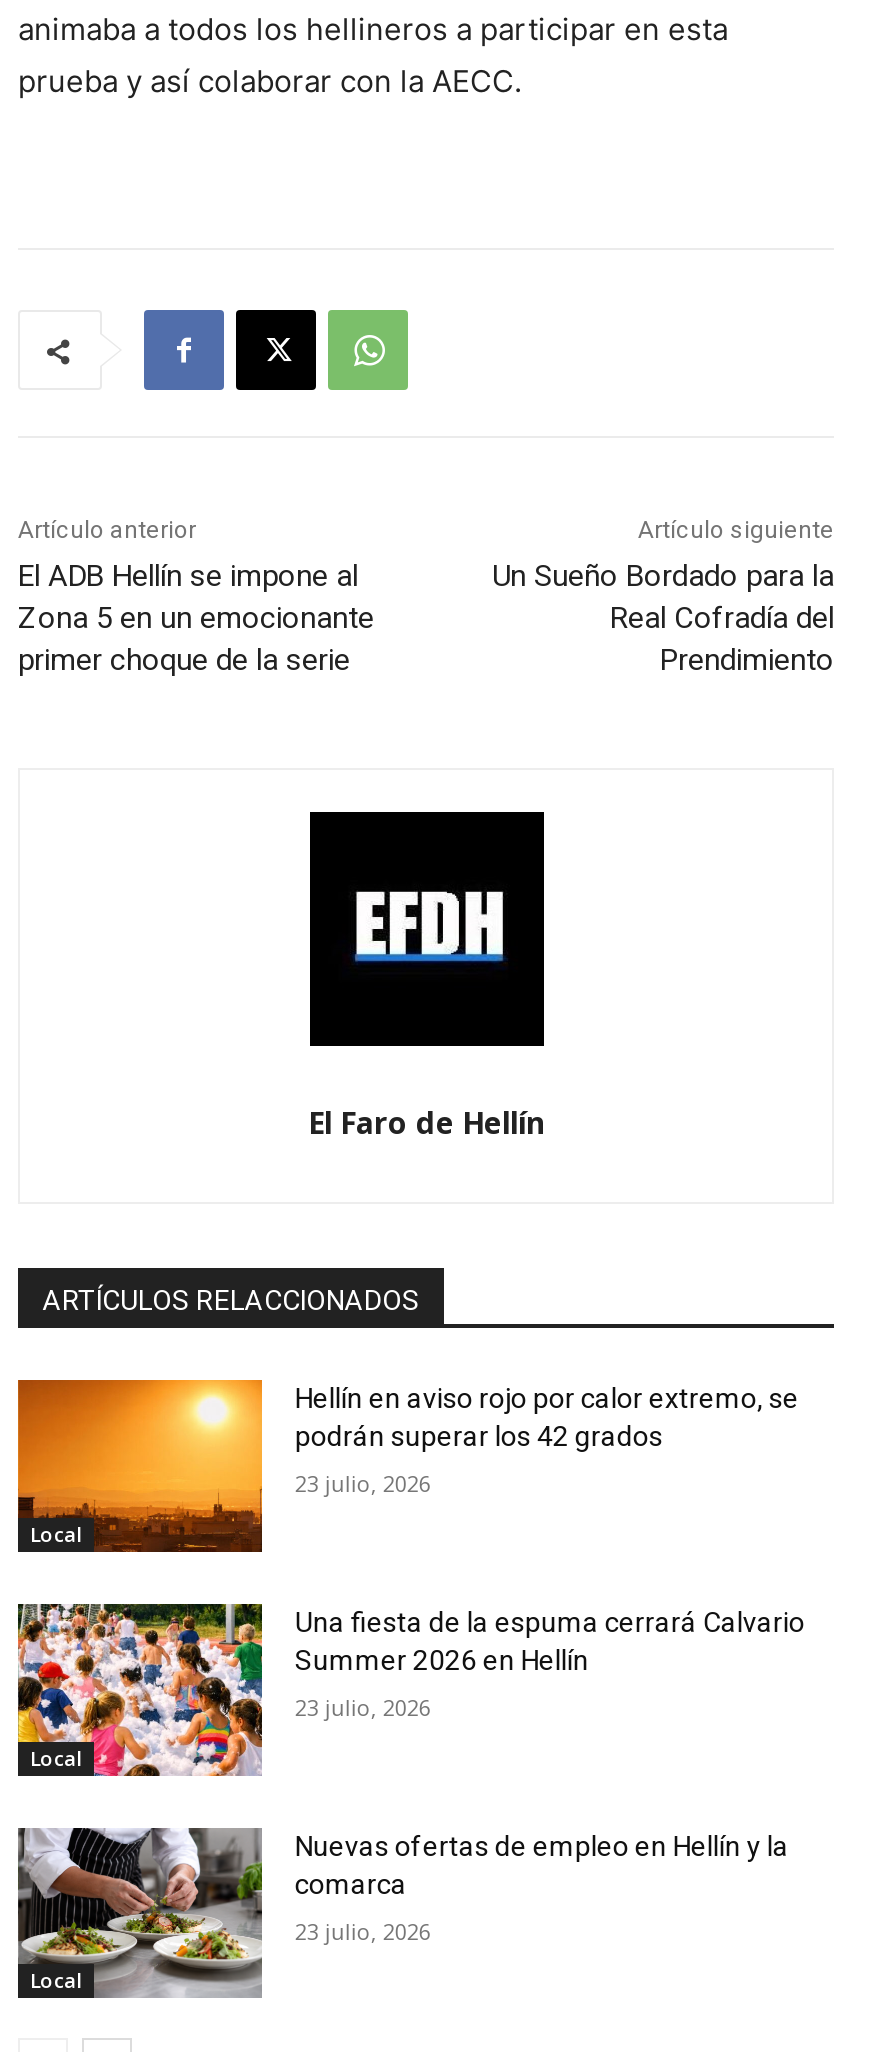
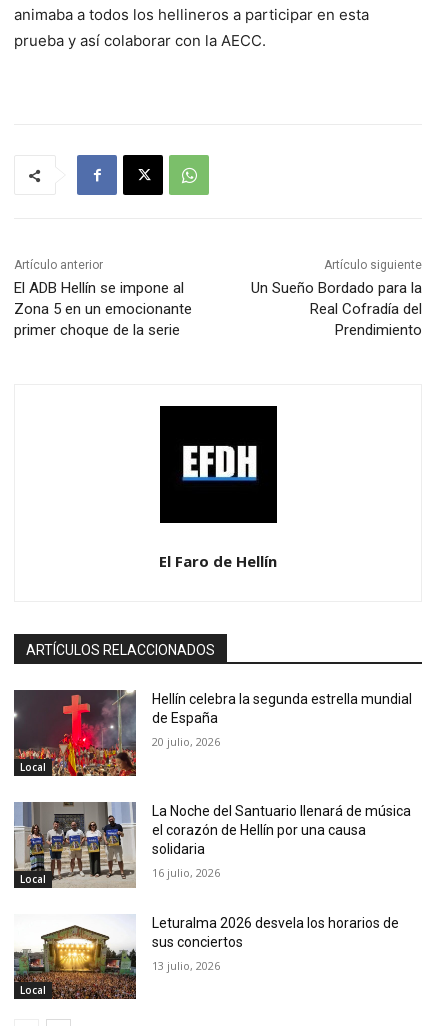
[16,1378,799,1554] [image] | Hellín en aviso rojo por calor extremo, se | podrán superar los 42 grados -> [13,689,412,777] [image] | Hellín celebra la segunda estrella mundial | de España
[295,1469,431,1499] 23 julio, 2026 -> [152,734,220,749] 20 julio, 2026
[16,1602,805,1778] [image] | Una fiesta de la espuma cerrará Calvario | Summer 2026 en Hellín -> [13,802,411,888] [image] | La Noche del Santuario llenará de música | el corazón de Hellín por una causa | solidaria
[295,1692,431,1722] 23 julio, 2026 -> [152,865,220,880] 16 julio, 2026
[16,1826,789,1998] [image] | Nuevas ofertas de empleo en Hellín y la | comarca -> [14,914,399,1000] [image] | Leturalma 2026 desvela los horarios de | sus conciertos
[295,1915,431,1945] 23 julio, 2026 -> [152,958,220,973] 13 julio, 2026

